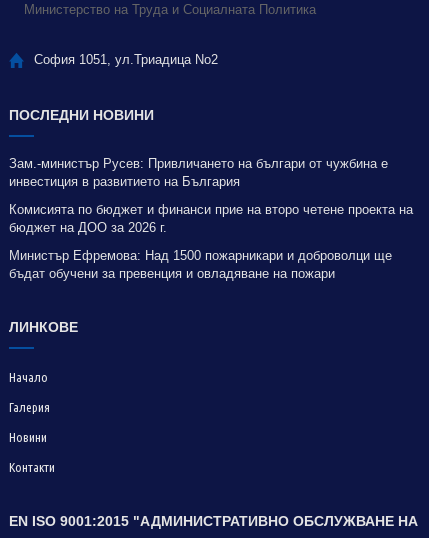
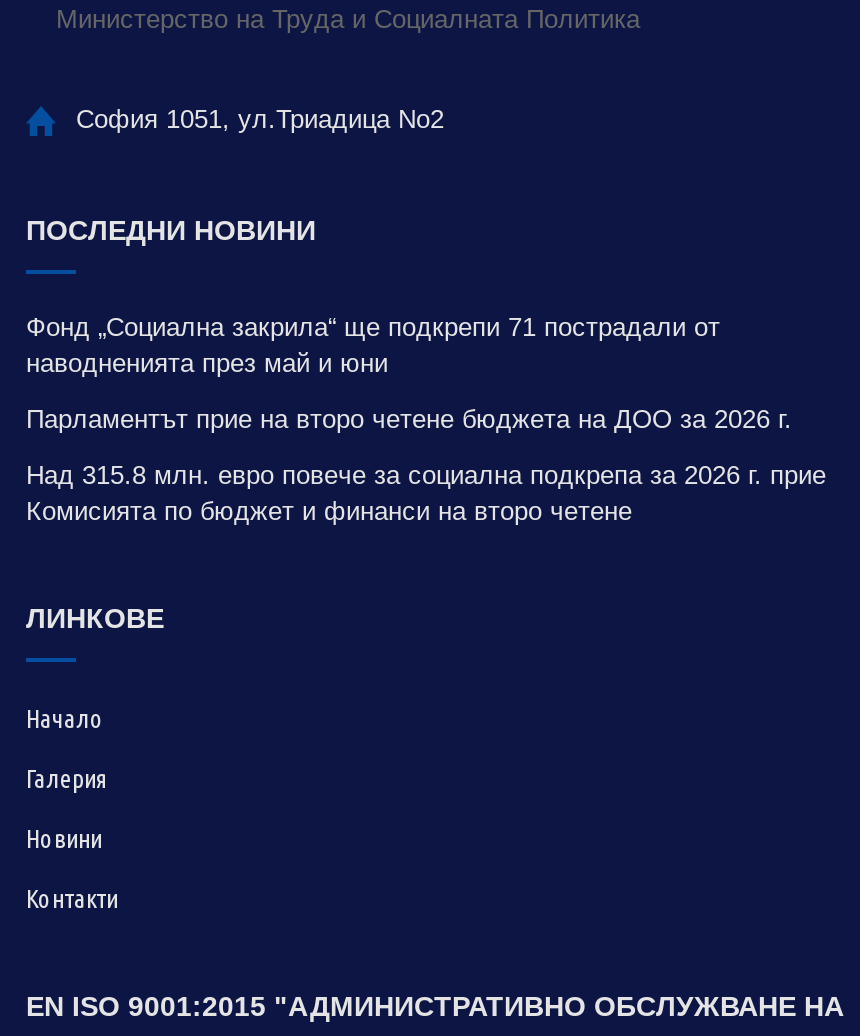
[9,156,388,189] Зам.-министър Русев: Привличането на българи от чужбина е | инвестиция в развитието на България -> [26,312,720,378] Фонд „Социална закрила“ ще подкрепи 71 пострадали от | наводненията през май и юни
[9,202,413,235] Комисията по бюджет и финанси прие на второ четене проекта на | бюджет на ДОО за 2026 г. -> [26,404,792,434] Парламентът прие на второ четене бюджета на ДОО за 2026 г.
[9,248,392,281] Министър Ефремова: Над 1500 пожарникари и доброволци ще | бъдат обучени за превенция и овладяване на пожари -> [26,460,826,526] Над 315.8 млн. евро повече за социална подкрепа за 2026 г. прие | Комисията по бюджет и финанси на второ четене

